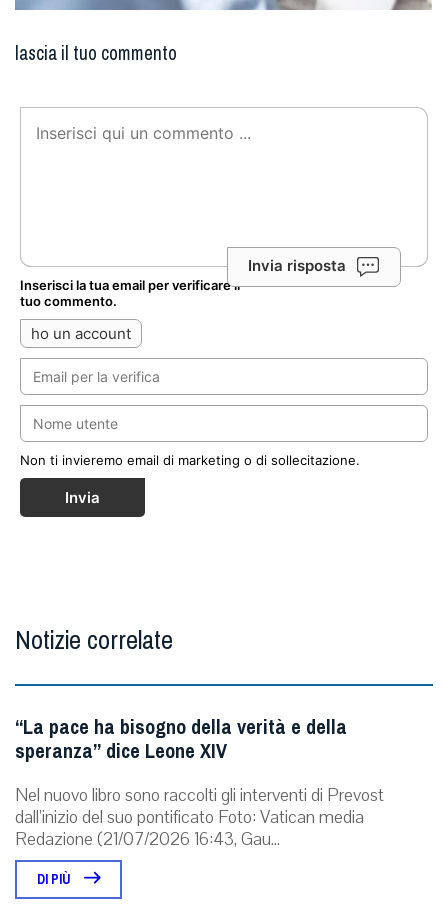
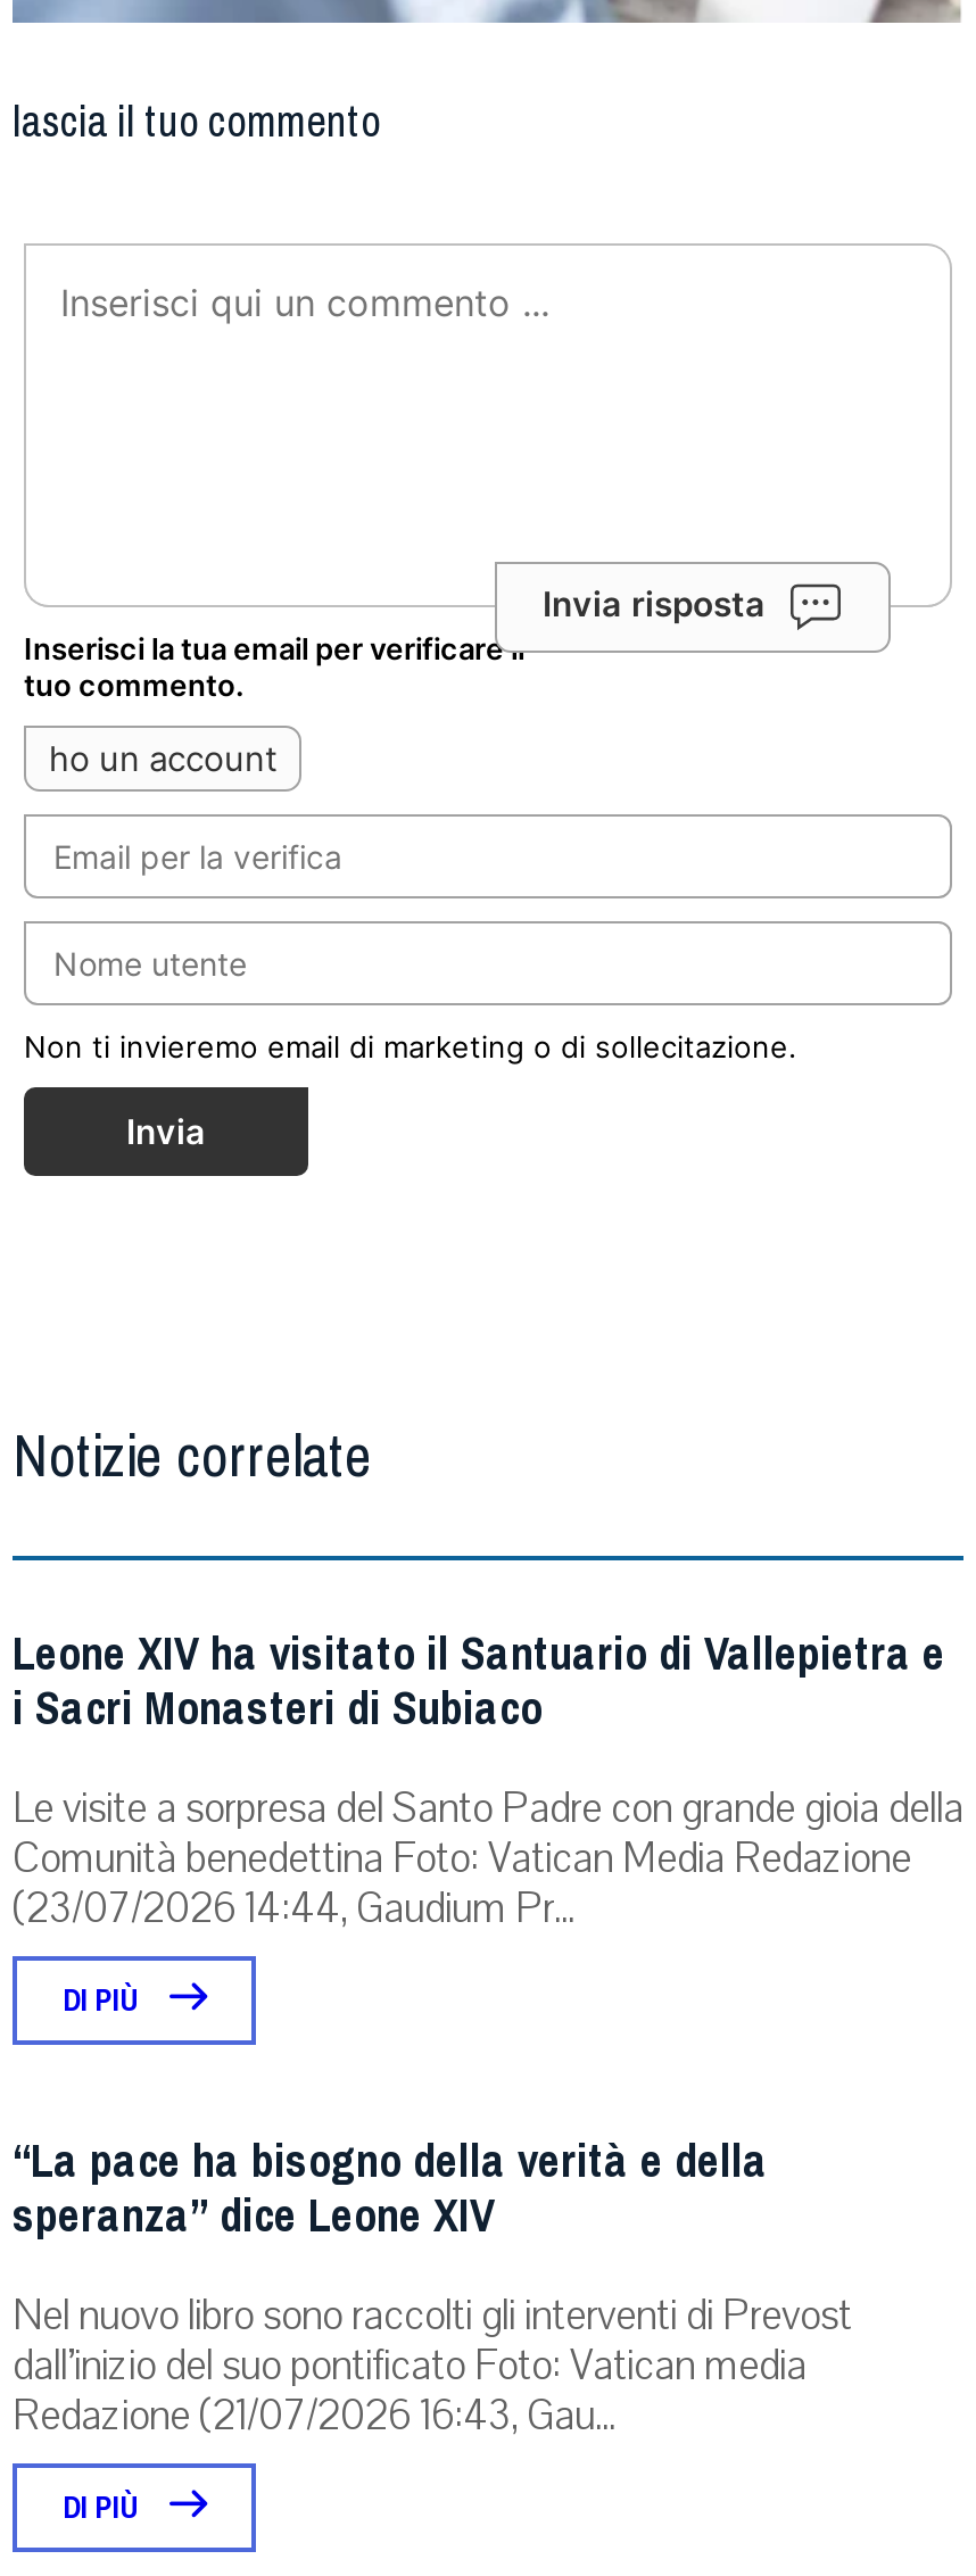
none -> [13,1613,963,2029] Leone XIV ha visitato il Santuario di Vallepietra e | i Sacri Monasteri di Subiaco | Le visite a sorpresa del Santo Padre con grande gioia della | Comunità benedettina Foto: Vatican Media Redazione | (23/07/2026 14:44, Gaudium Pr... | DI PIÙ

